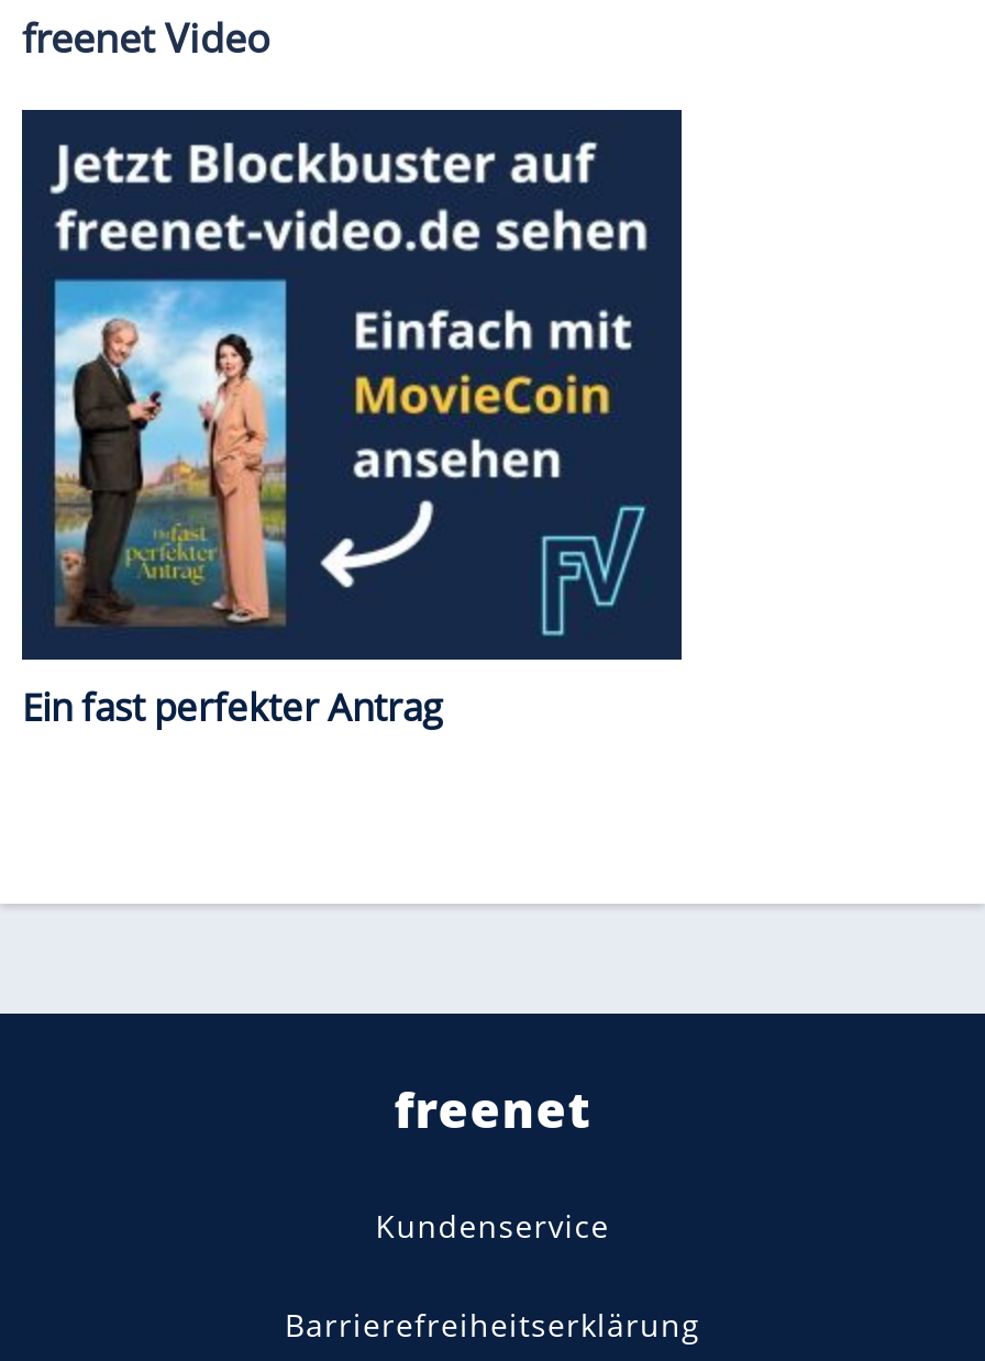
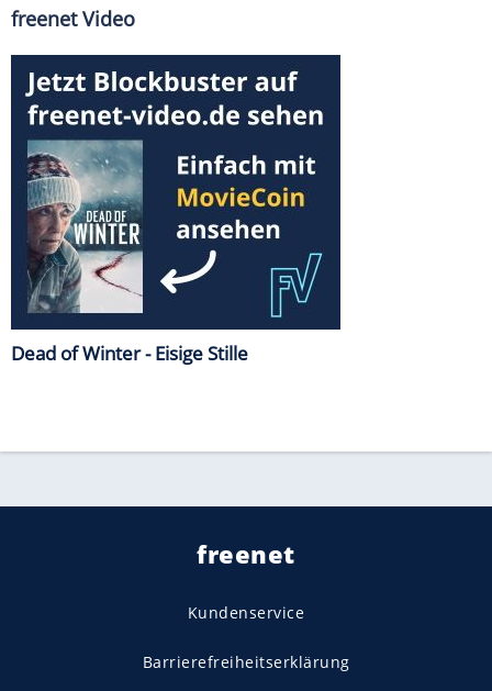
[22,279,442,731] [image] | Ein fast perfekter Antrag -> [11,140,248,365] [image] | Dead of Winter - Eisige Stille

